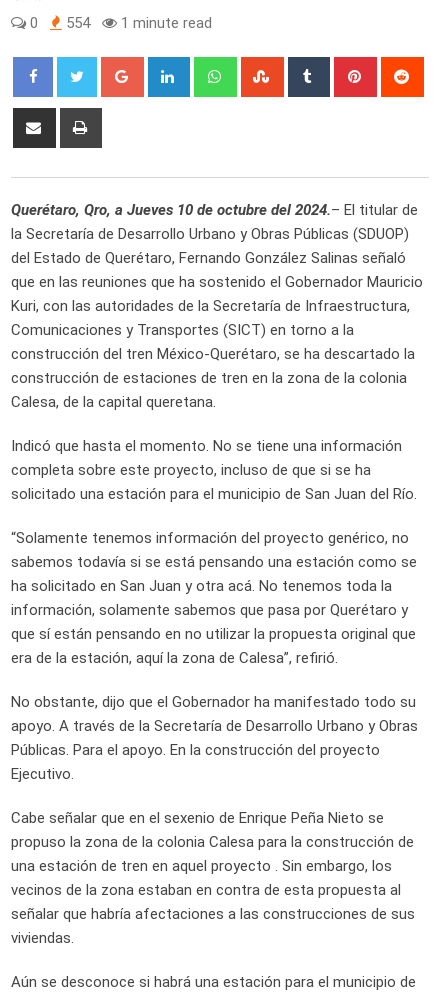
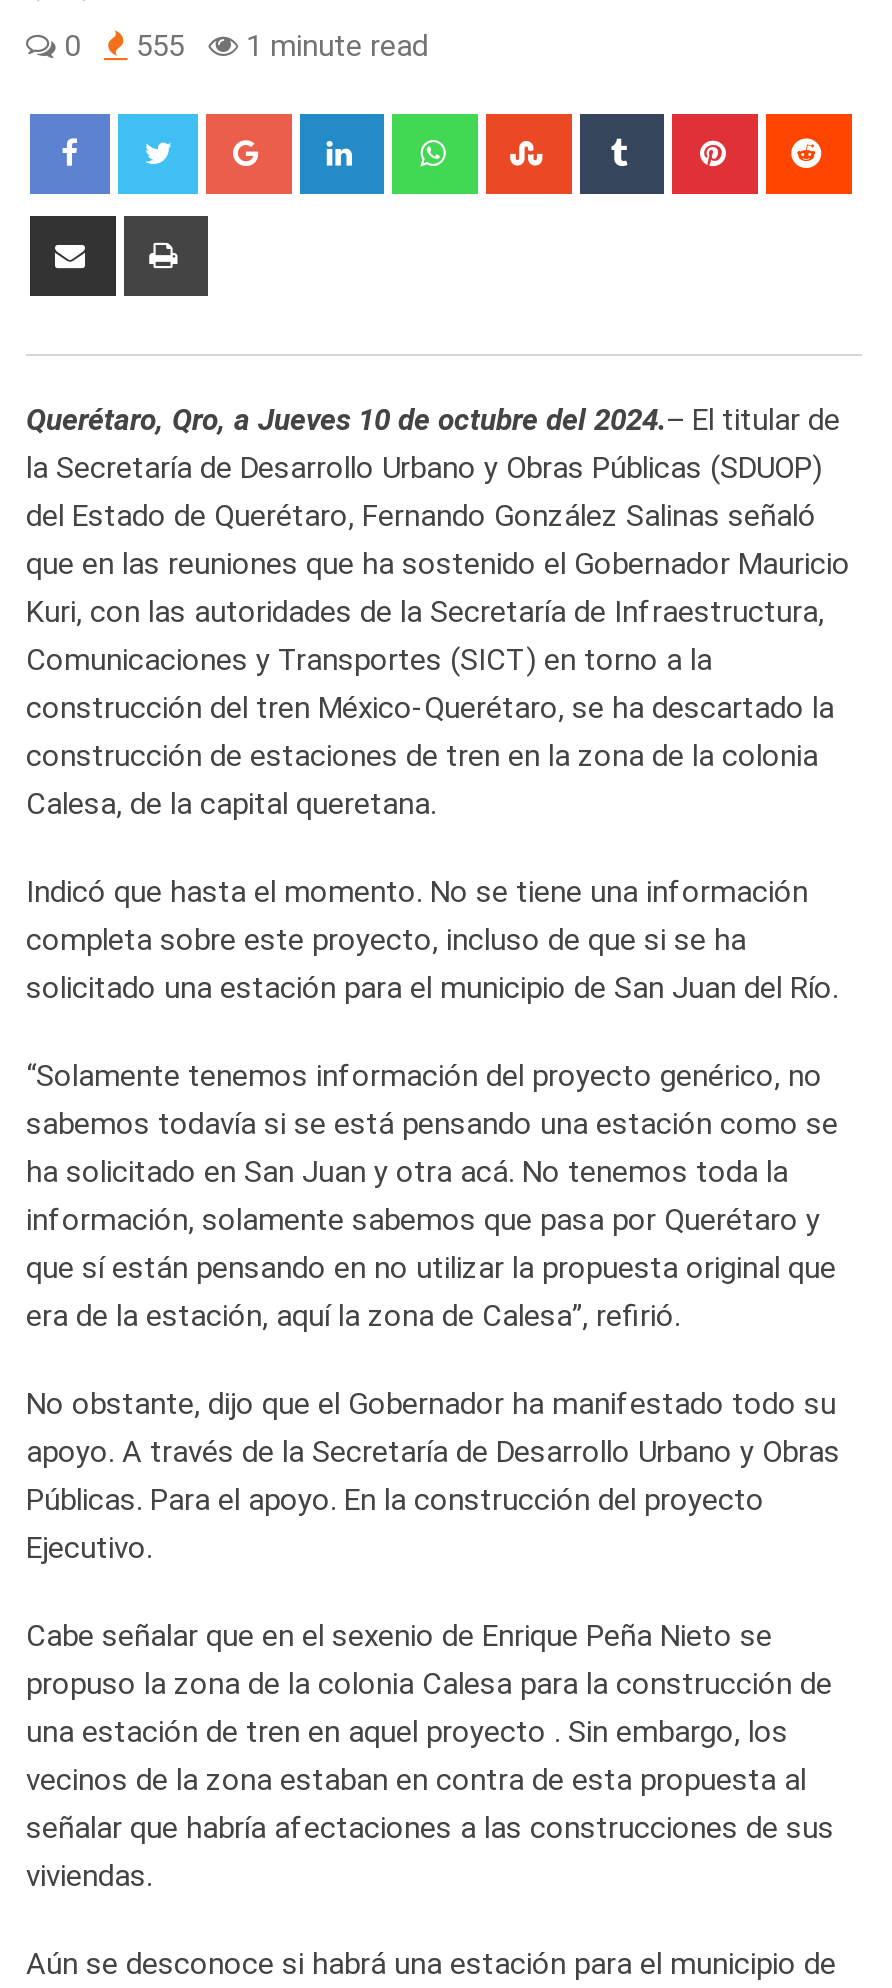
[26,14,212,32] 0 554 1 minute read -> [56,27,428,63] 0 555 1 minute read

